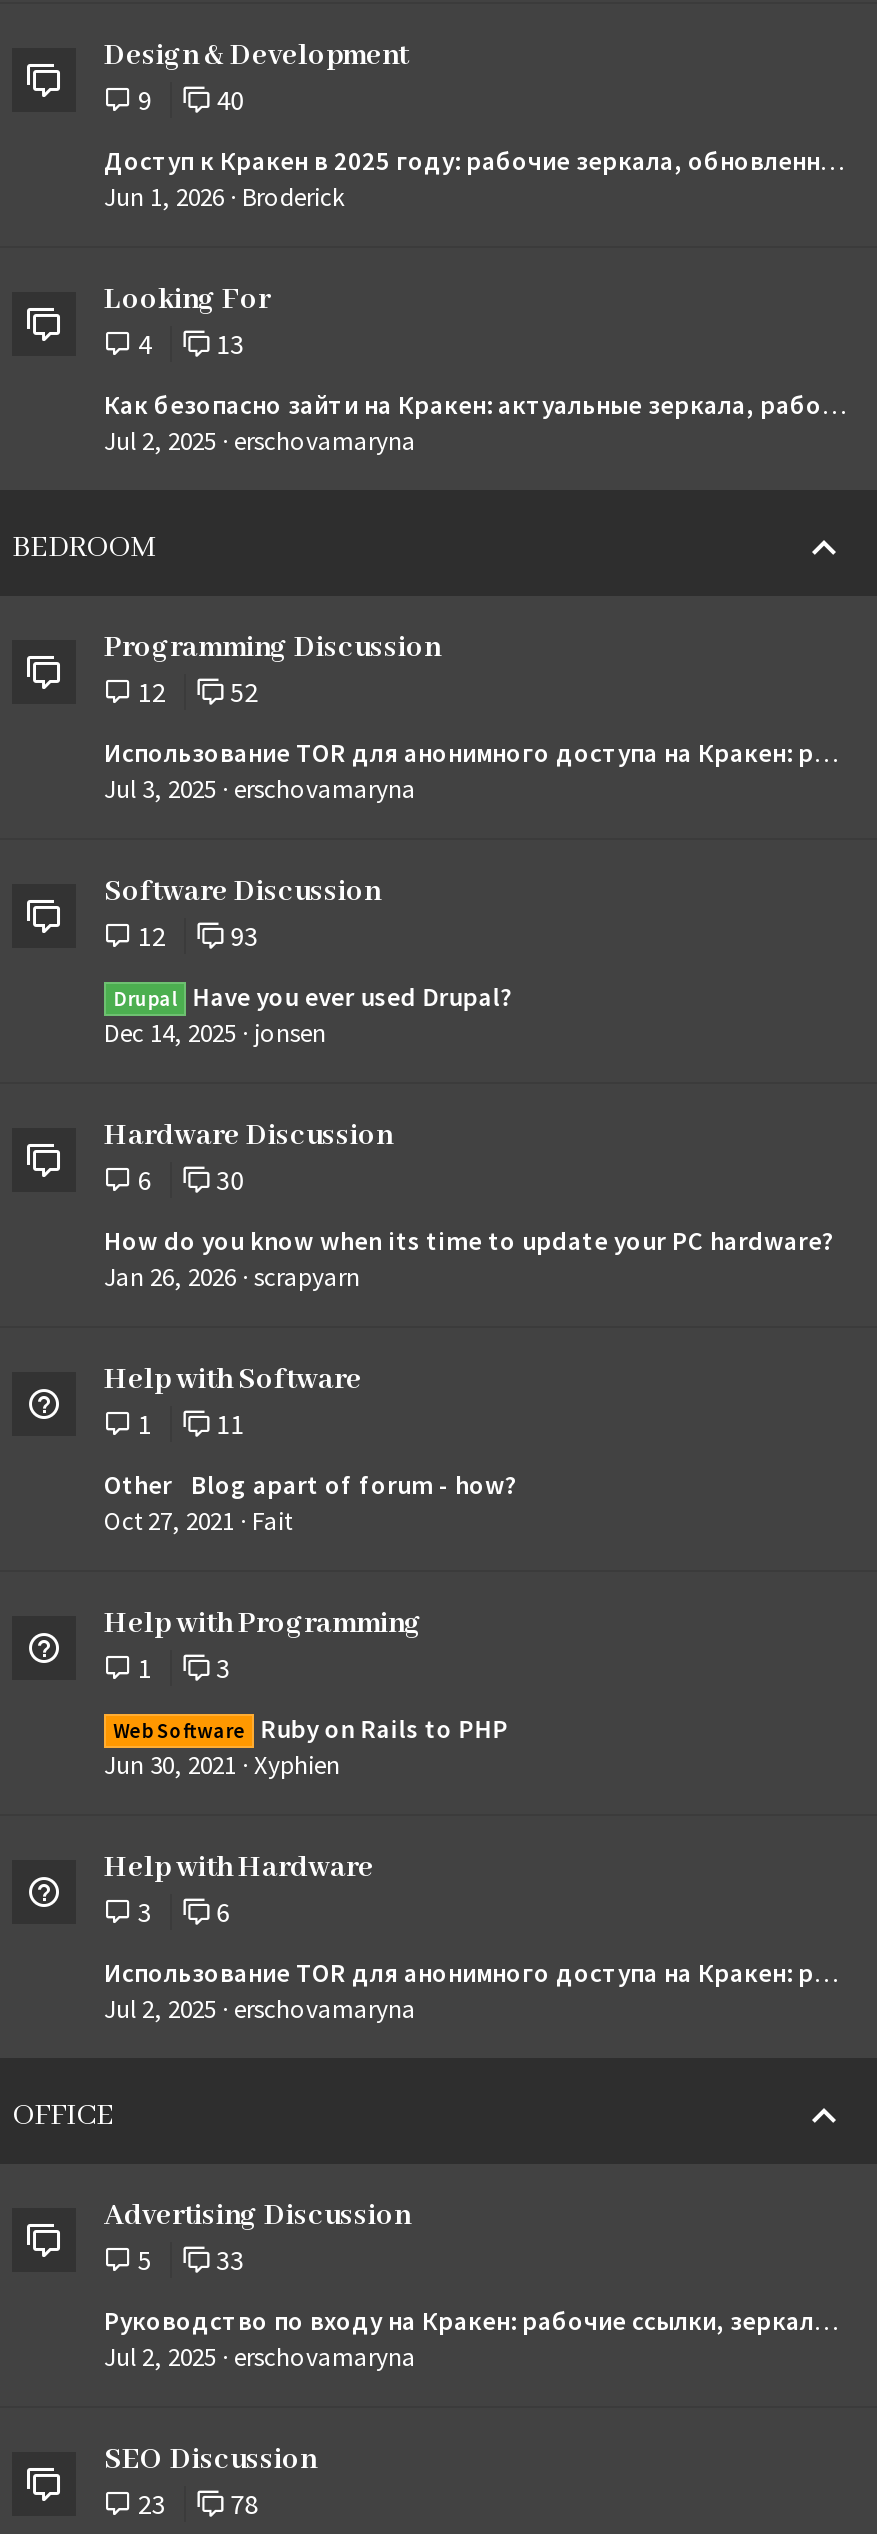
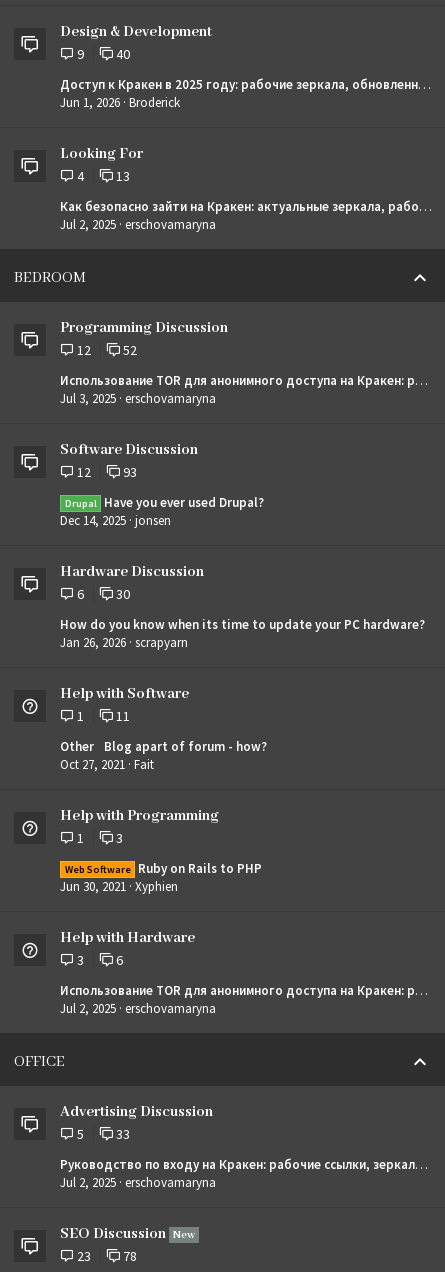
[104,2442,316,2478] SEO Discussion -> [60,1225,195,1243] SEO Discussion New

